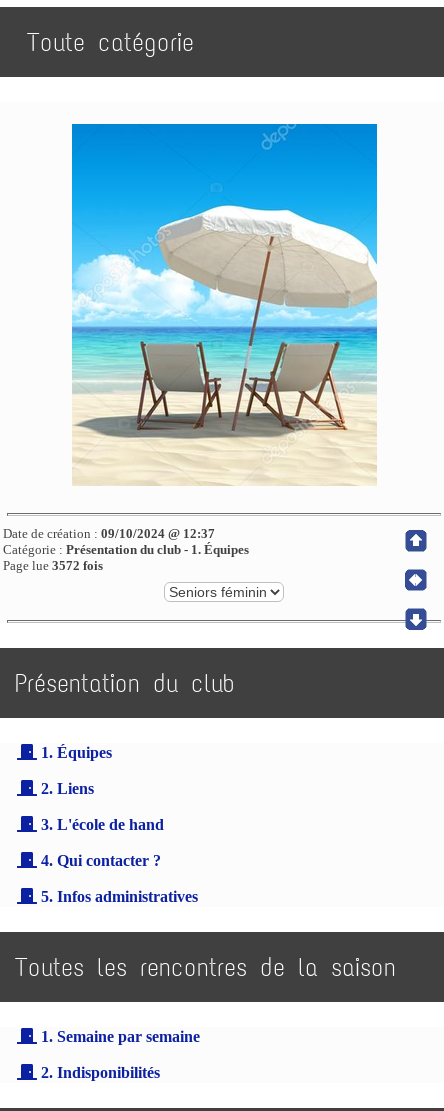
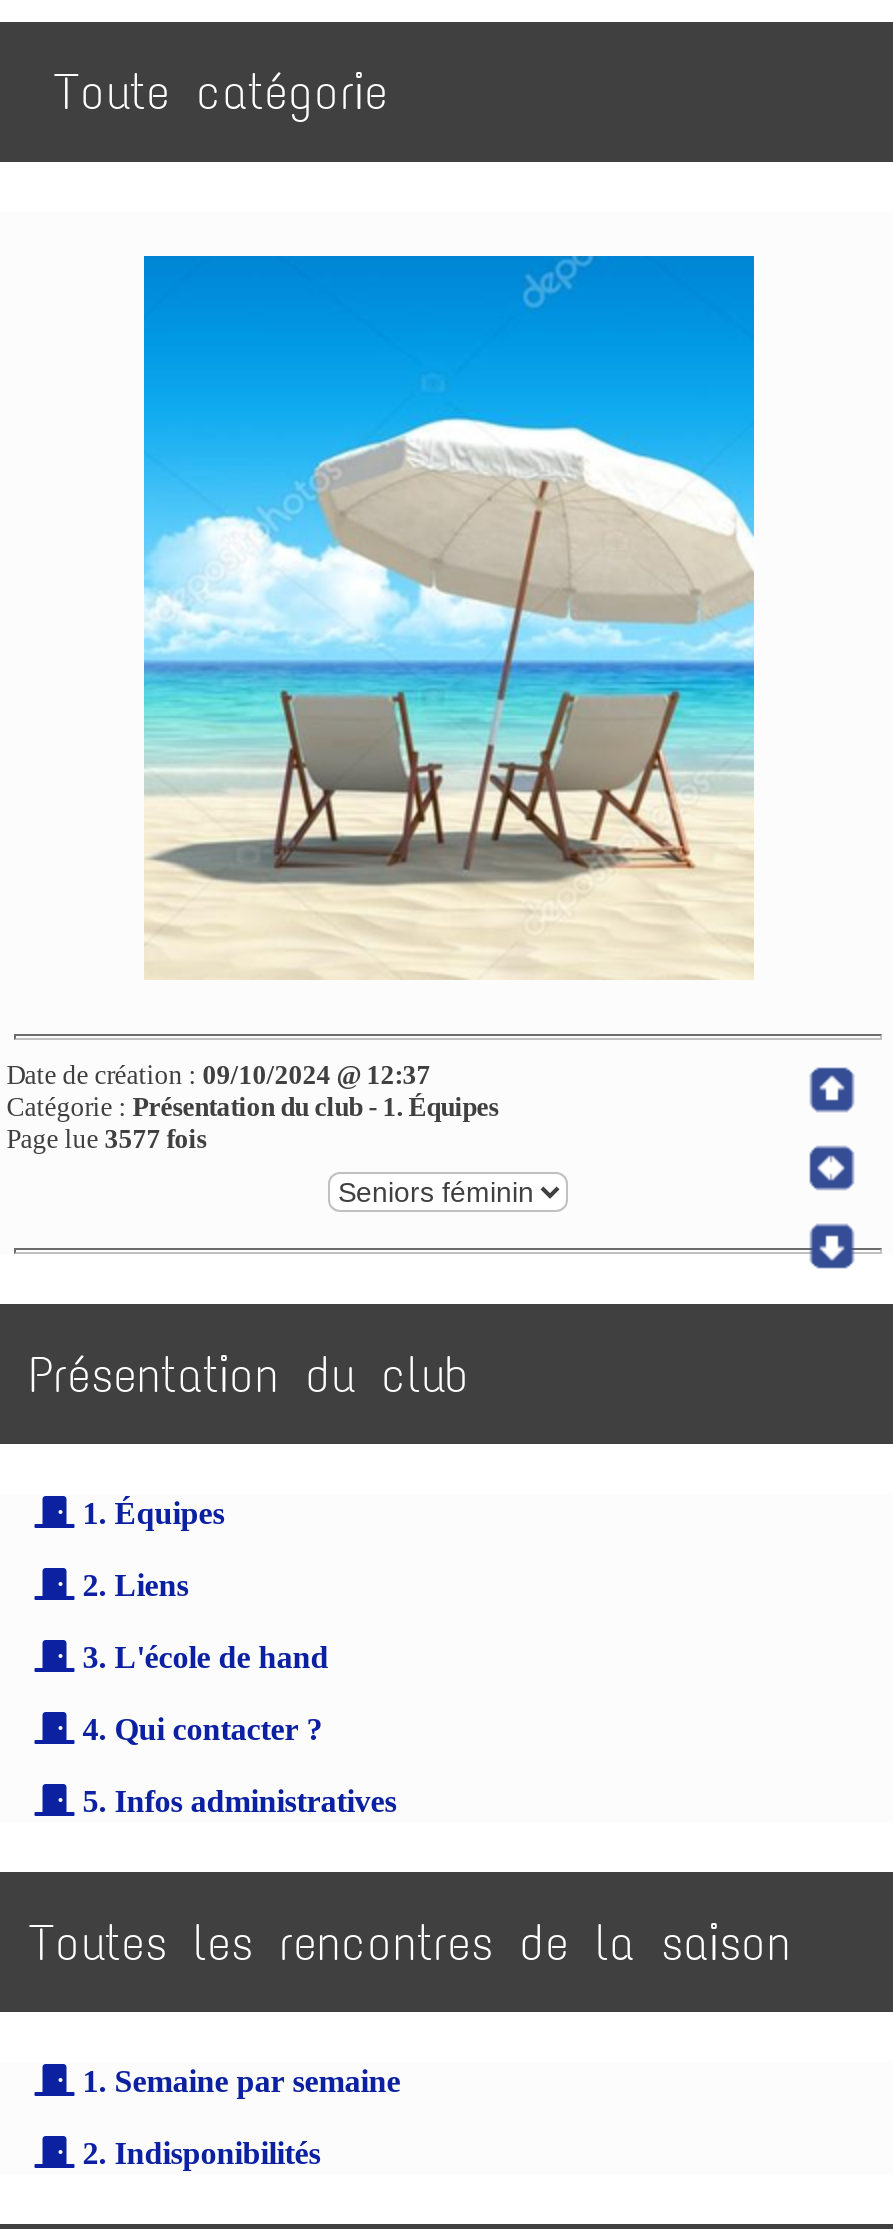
[3,558,103,573] Page lue 3572 fois -> [6,1125,206,1155] Page lue 3577 fois

